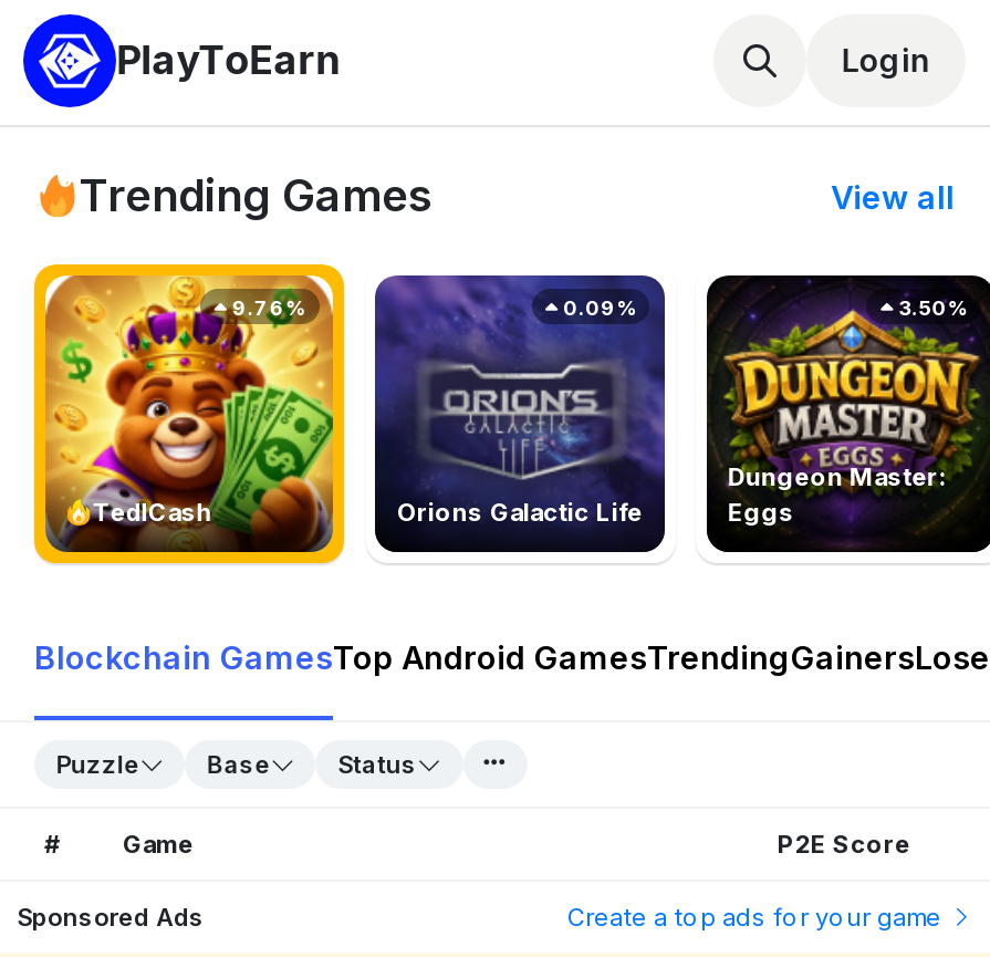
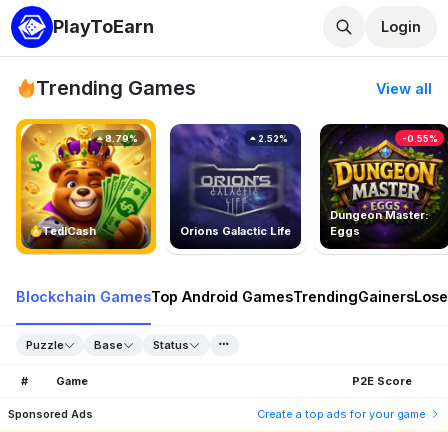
[228,295,305,319] 9.76% -> [103,133,138,144] 8.79%
[559,295,636,319] 0.09% -> [256,133,288,144] 2.52%
[894,295,967,319] 3.50% -> [402,133,438,144] -0.55%

